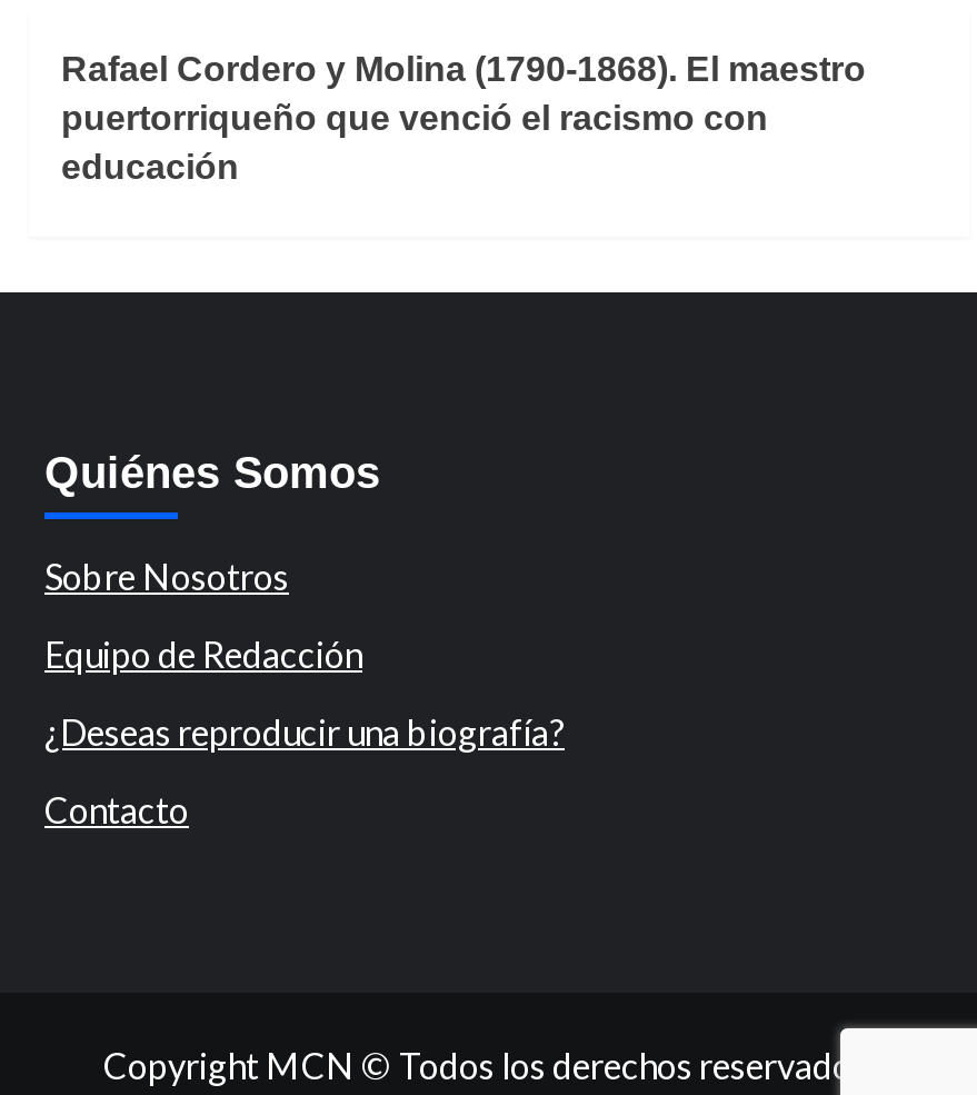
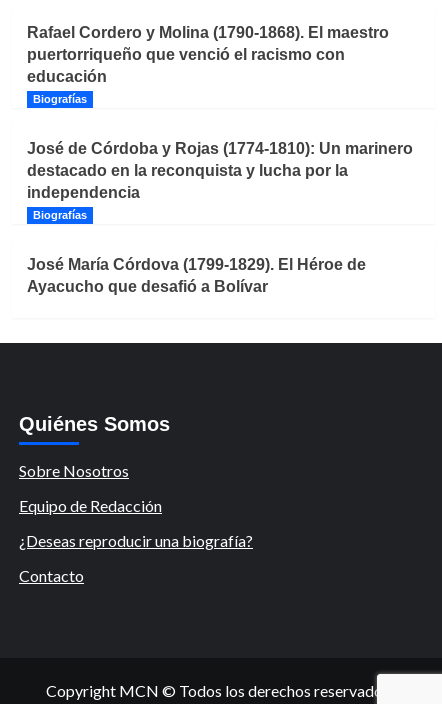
none -> [26,93,412,295] Biografías | José de Córdoba y Rojas (1774-1810): Un marinero | destacado en la reconquista y lucha por la | independencia | Biografías | José María Córdova (1799-1829). El Héroe de | Ayacucho que desafió a Bolívar

